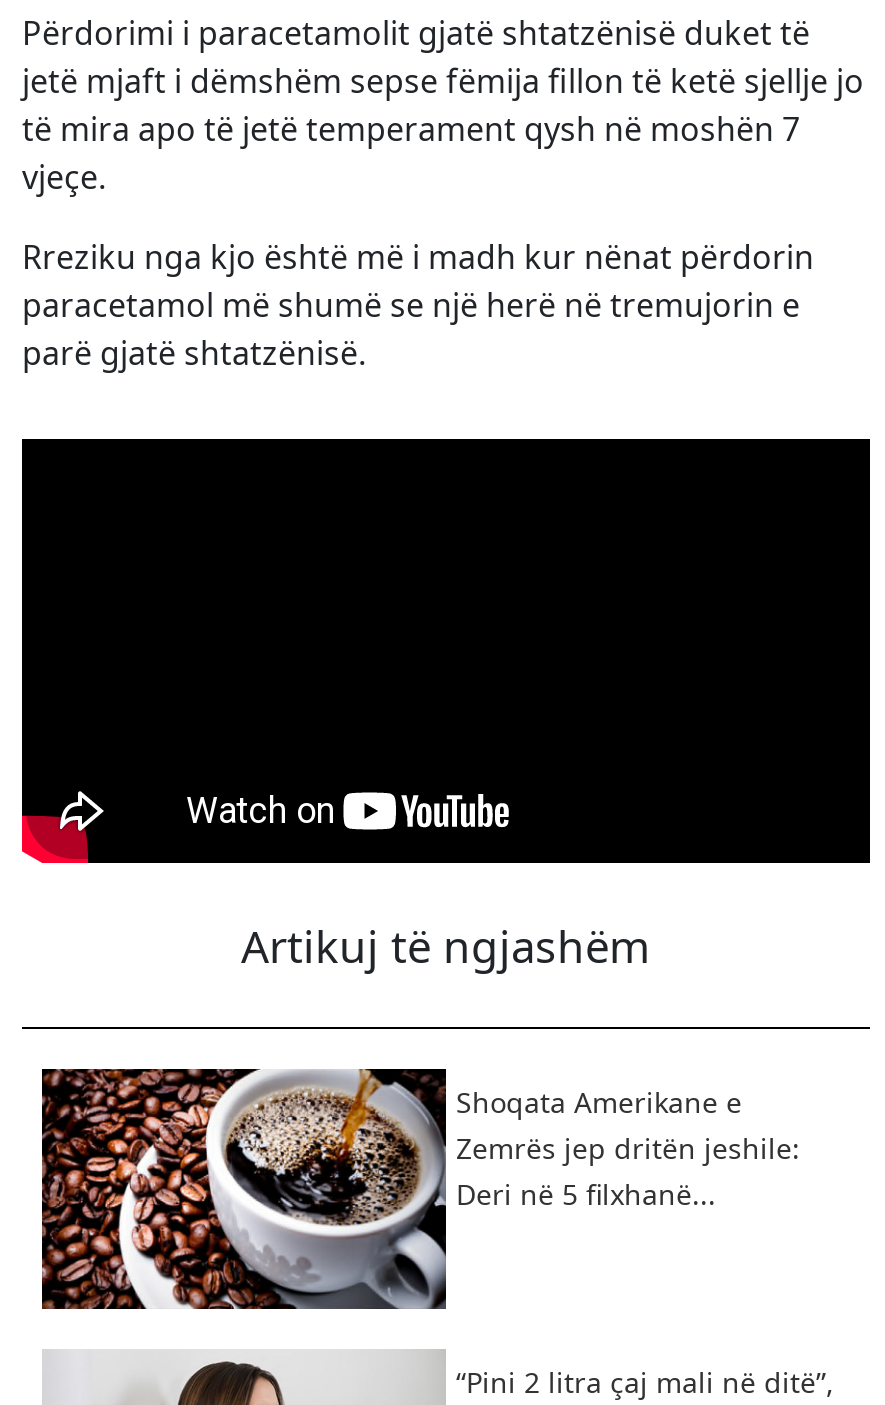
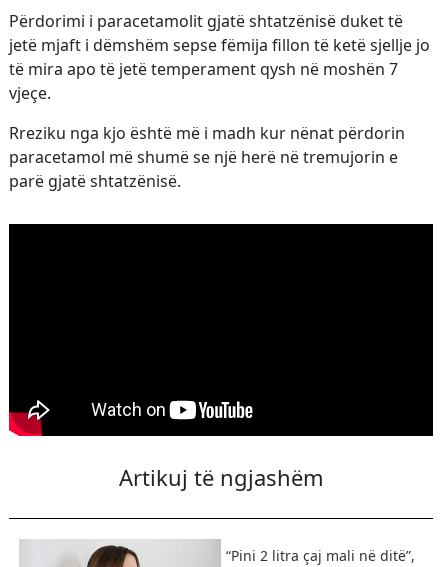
[40,1067,800,1309] [image] | Shoqata Amerikane e | Zemrës jep dritën jeshile: | Deri në 5 filxhanë... -> none

